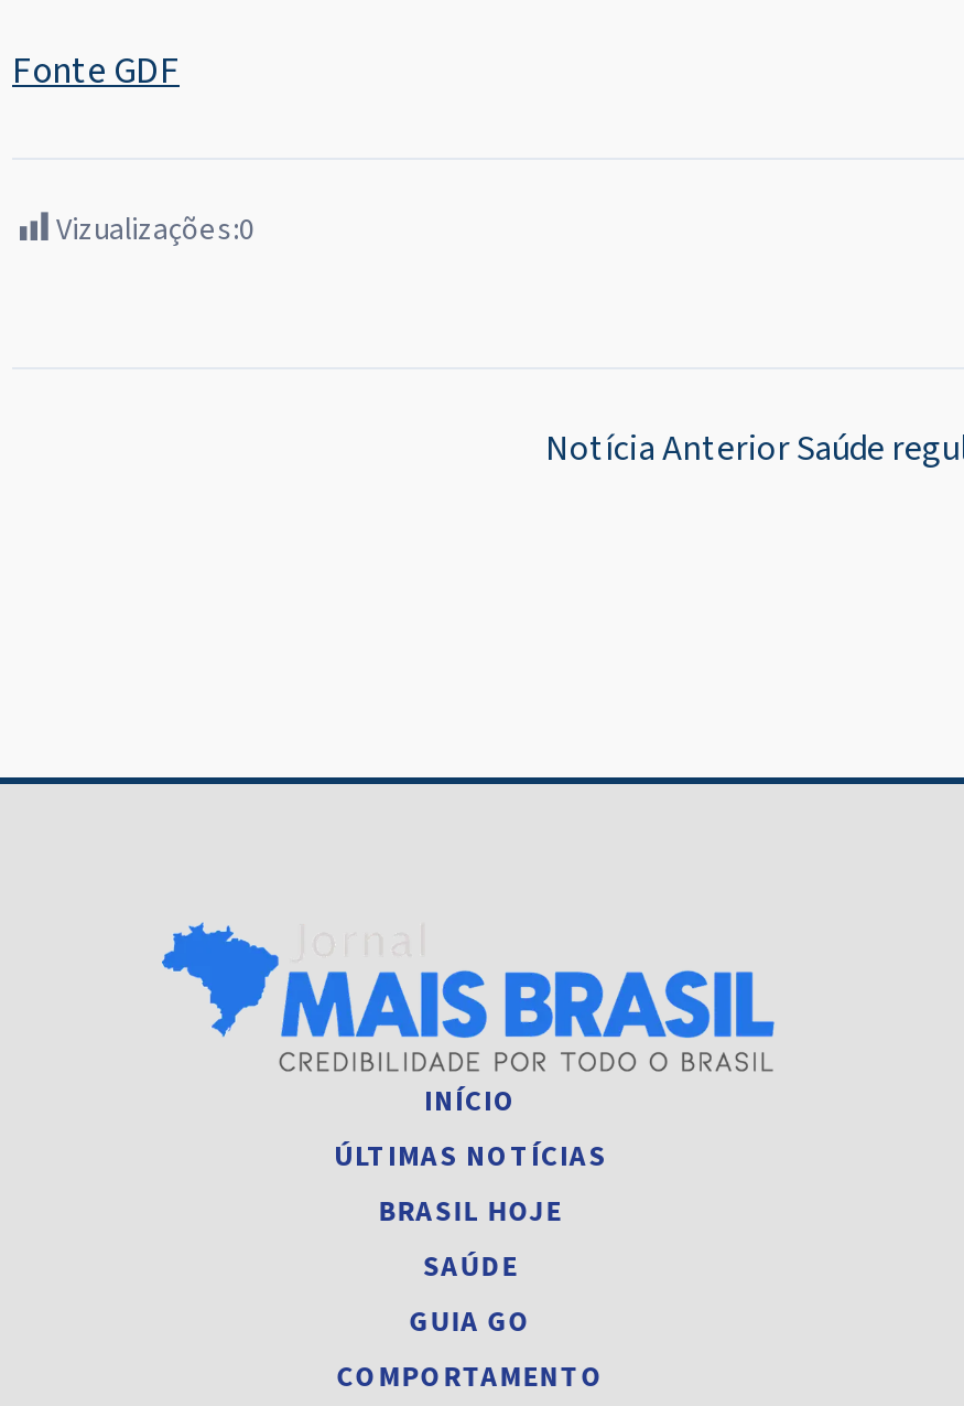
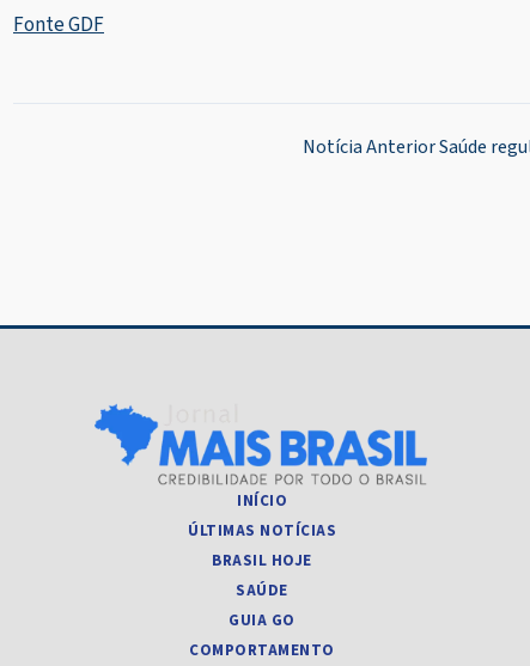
[56,209,254,253] Vizualizações:0 -> none

